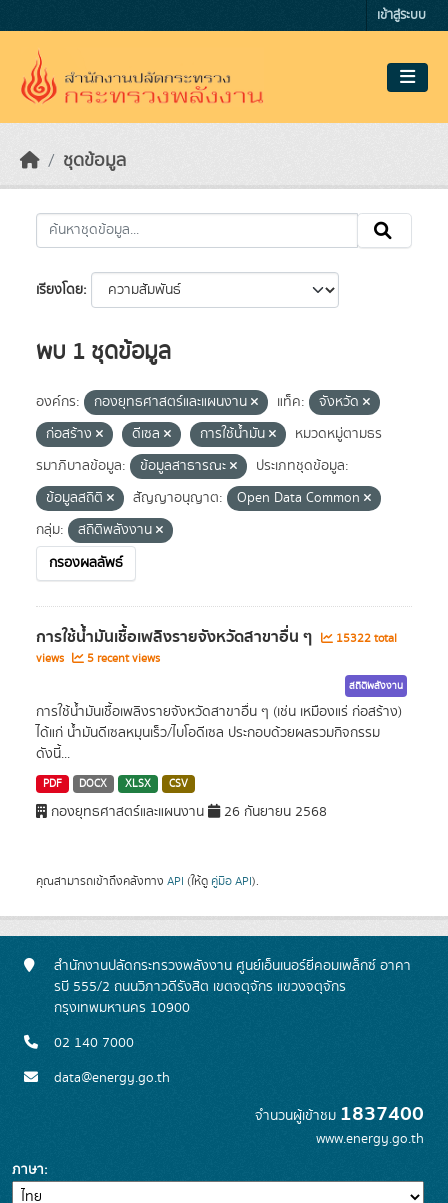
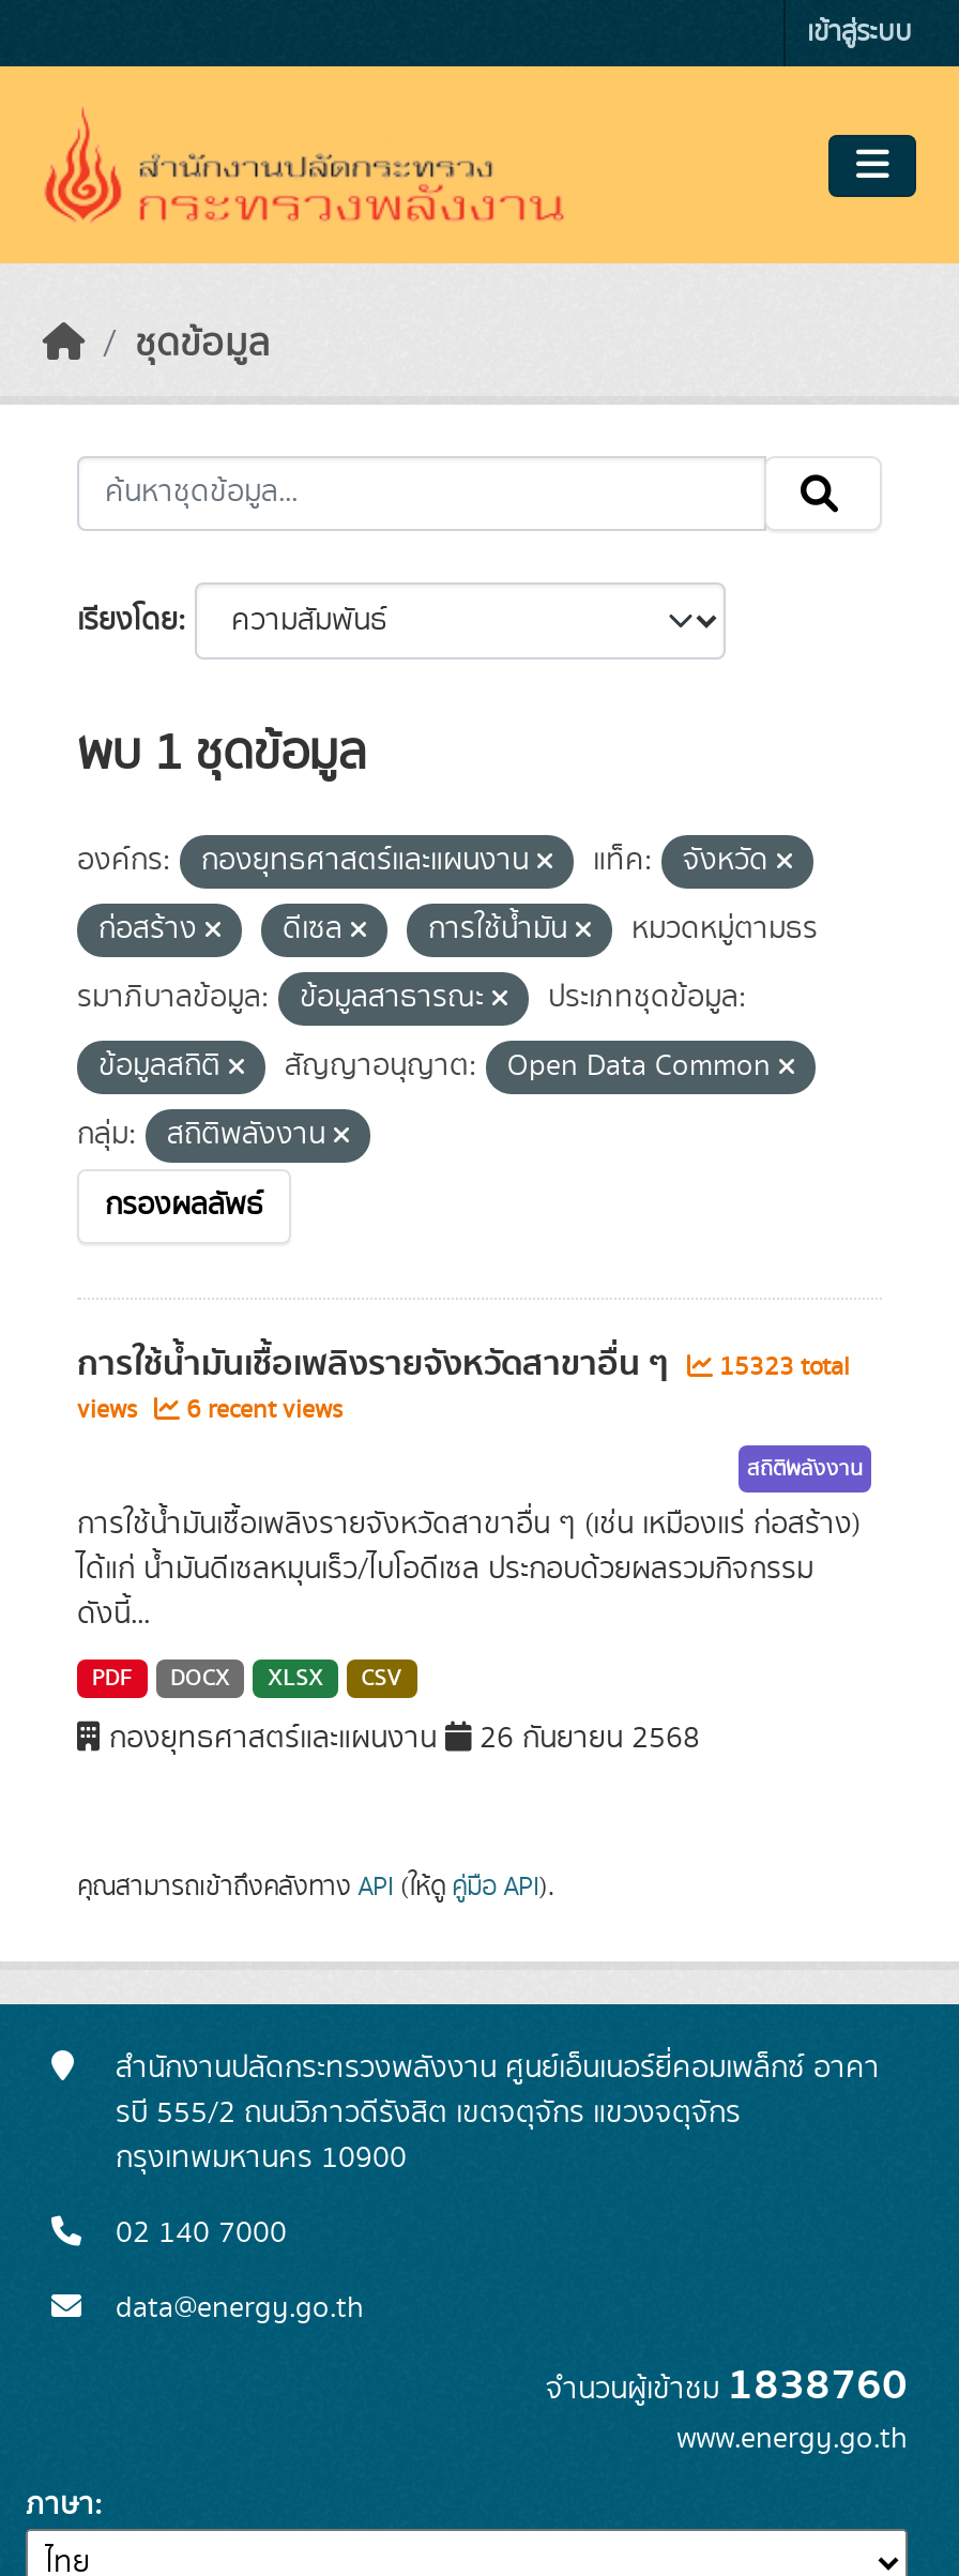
[36,624,397,650] การใช้น้ำมันเชื้อเพลิงรายจังหวัดสาขาอื่น ๆ 15322 total -> [77,1336,850,1392] การใช้น้ำมันเชื้อเพลิงรายจังหวัดสาขาอื่น ๆ 15323 total
[36,650,160,667] views 5 recent views -> [77,1392,342,1428] views 6 recent views
[255,1098,424,1130] จำนวนผู้เข้าชม1837400 -> [546,2351,908,2420] จำนวนผู้เข้าชม1838760

